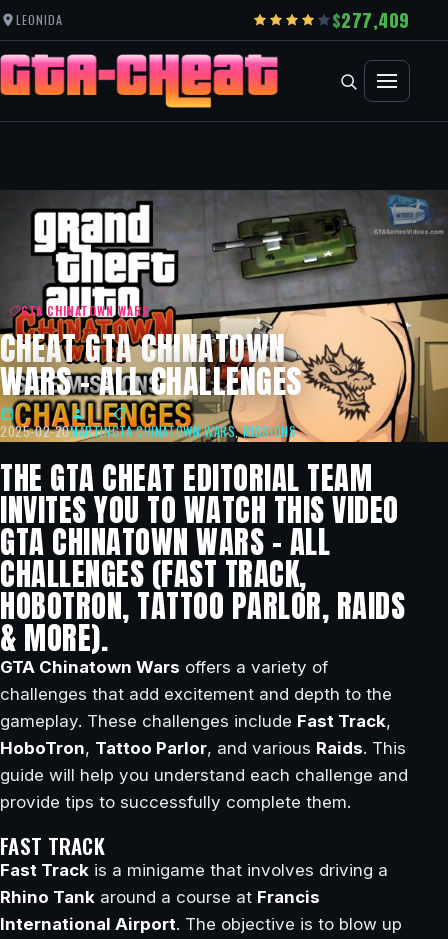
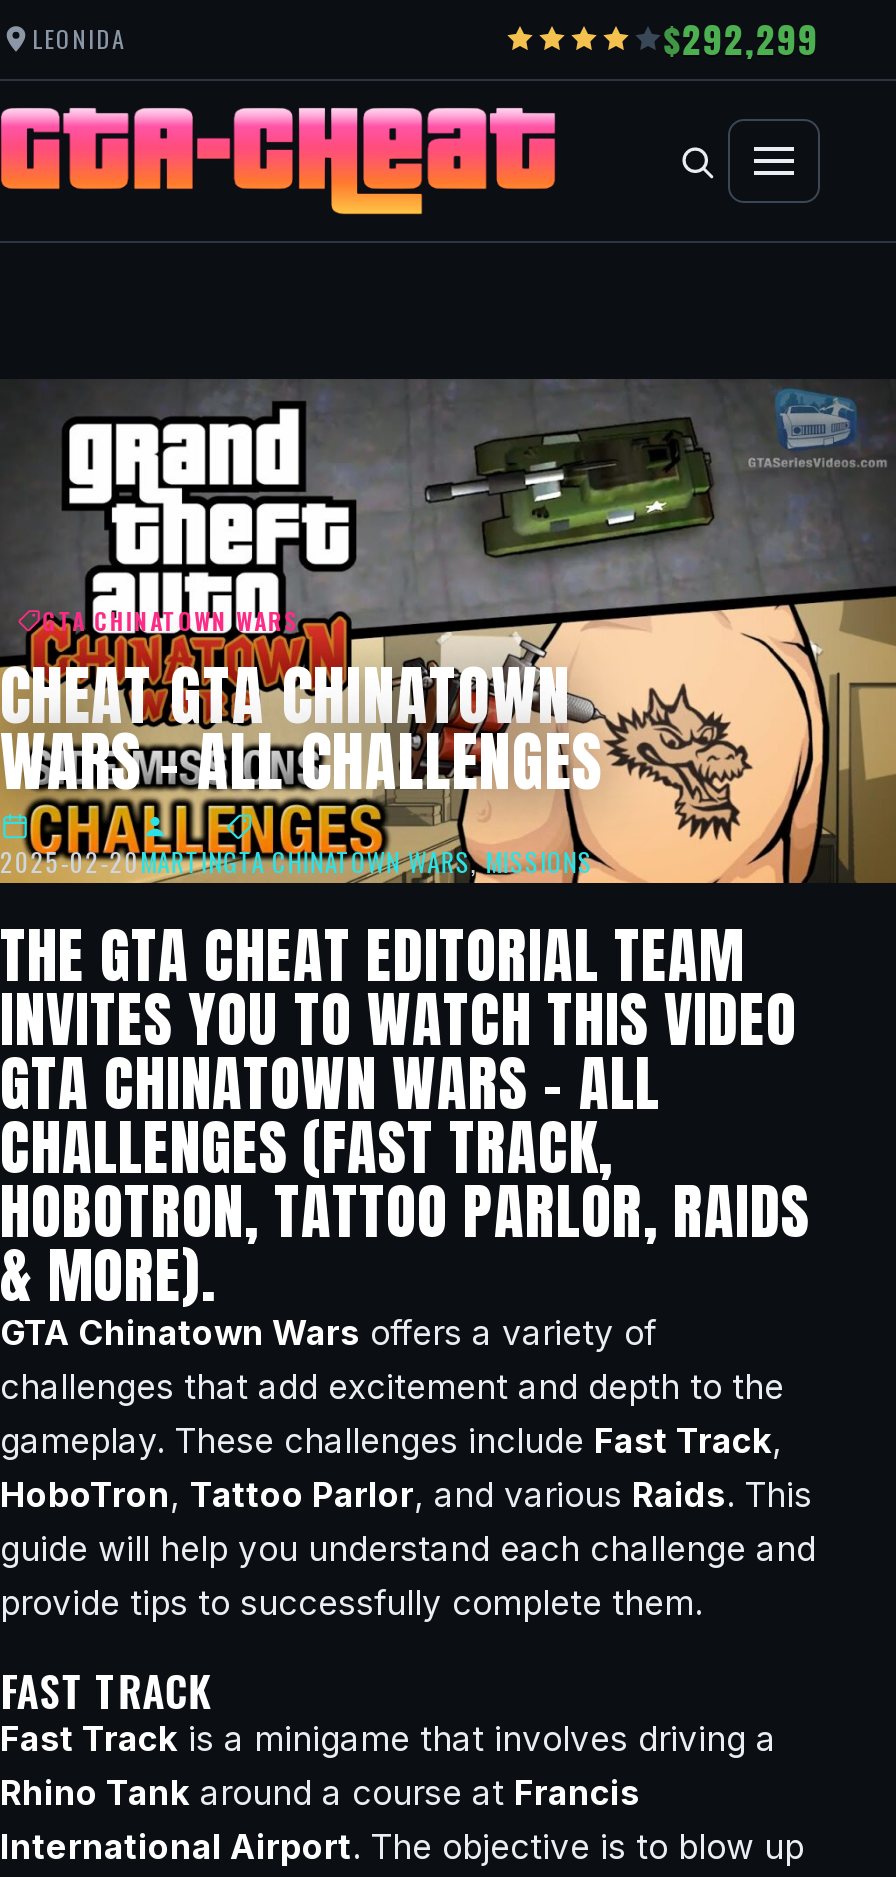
[341,6,410,33] 277,409 -> [682,12,819,66] 292,299

